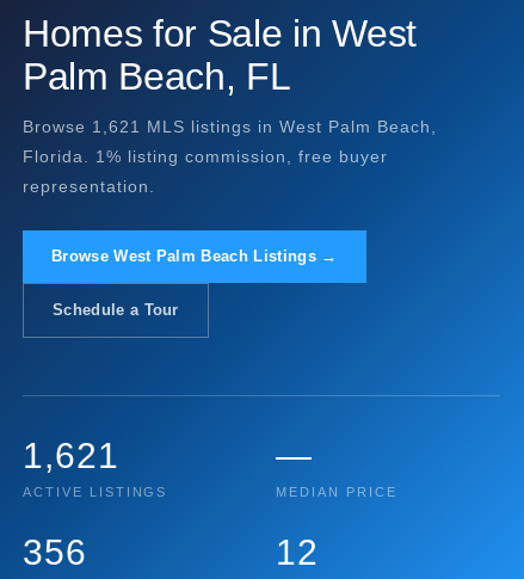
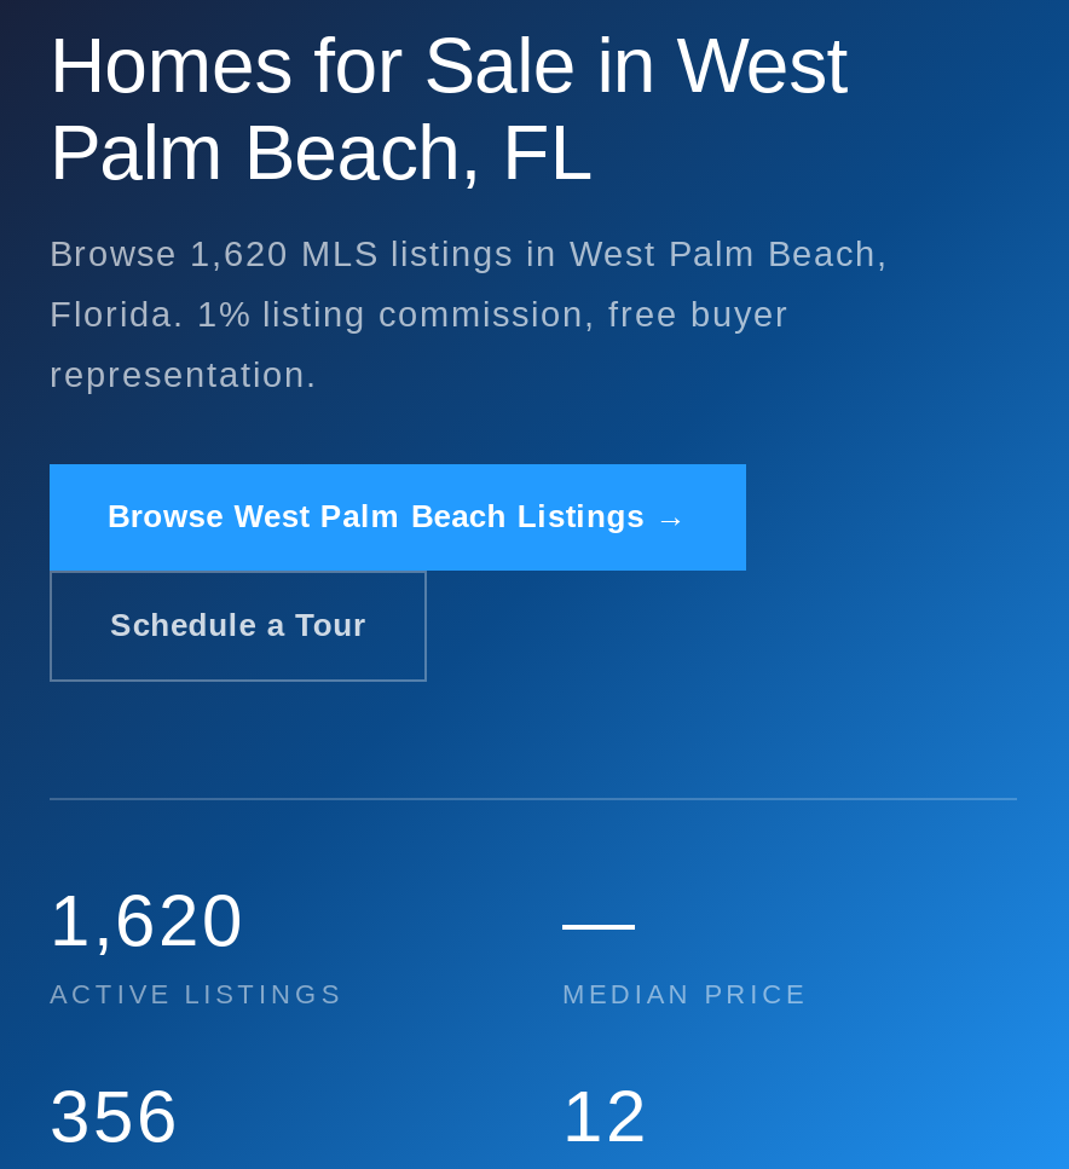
[23,117,437,136] Browse 1,621 MLS listings in West Palm Beach, -> [50,235,889,273] Browse 1,620 MLS listings in West Palm Beach,
[23,436,119,475] 1,621 -> [50,880,245,960] 1,620

